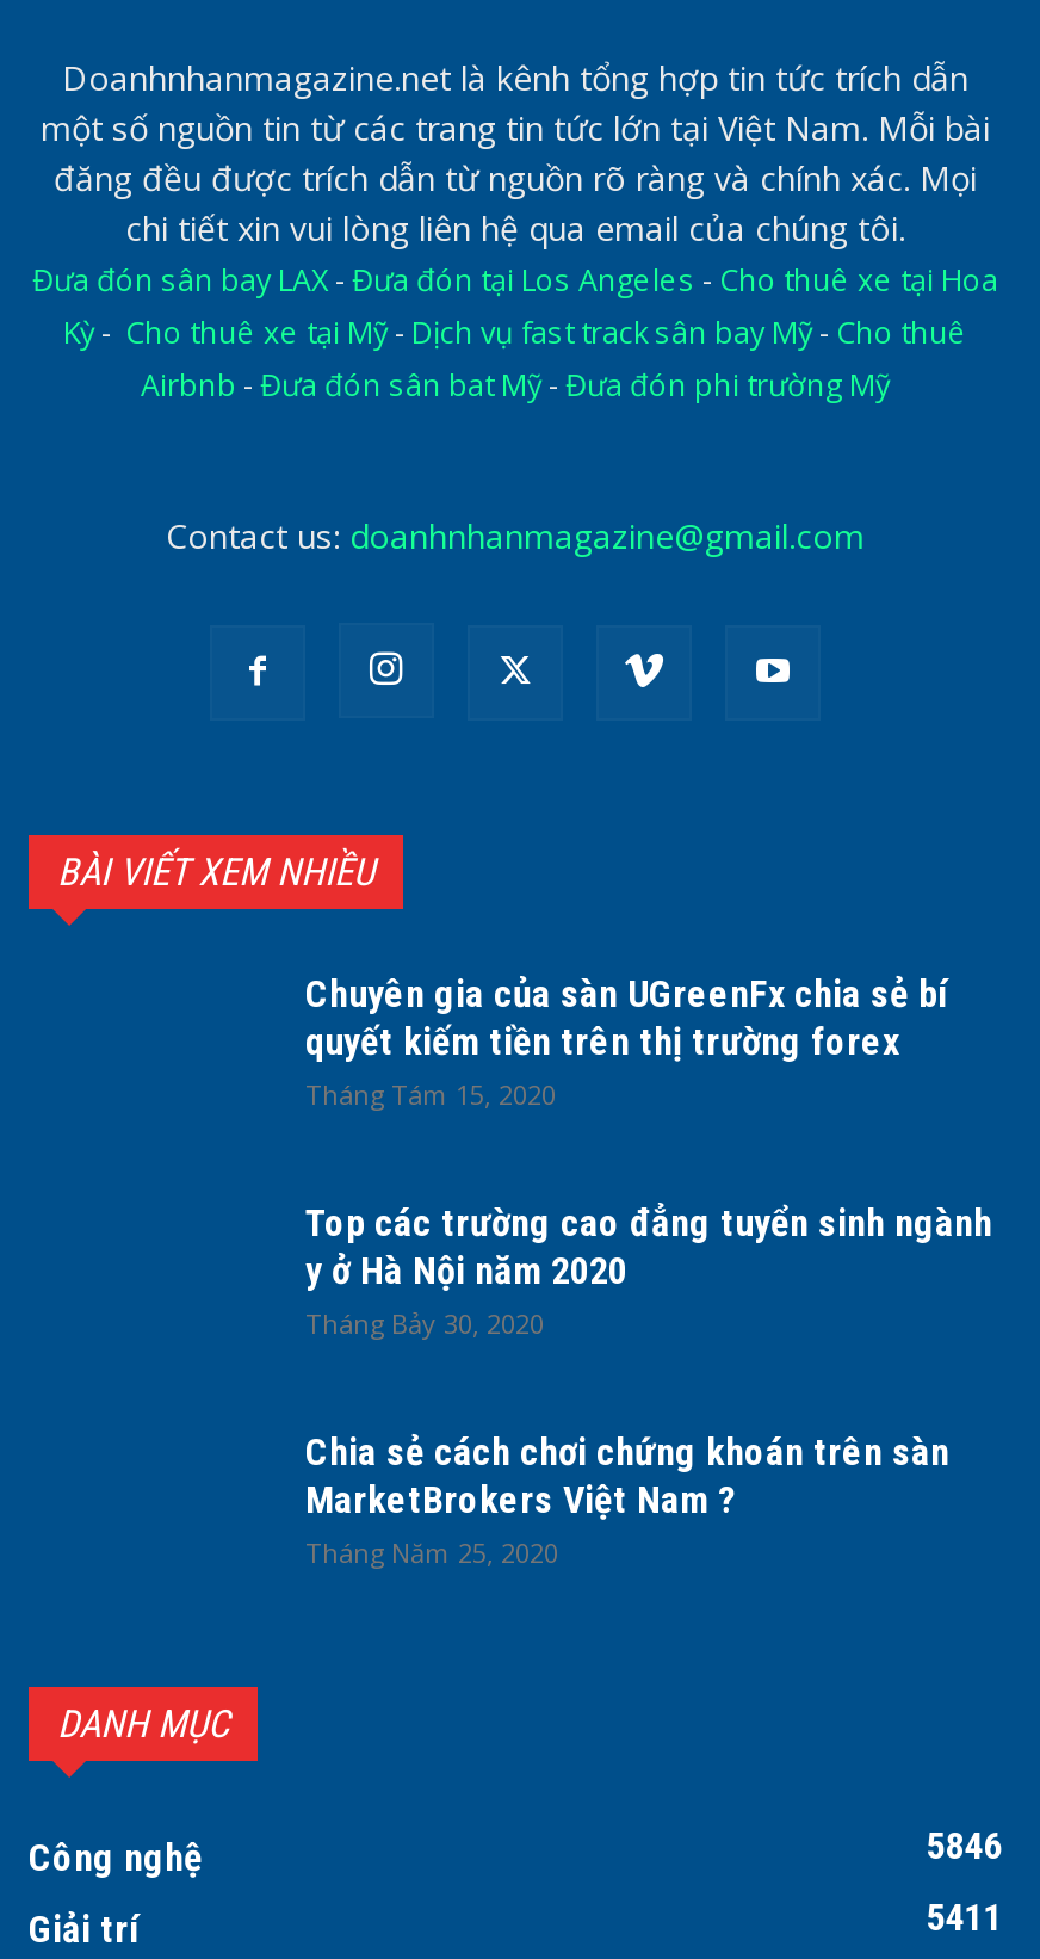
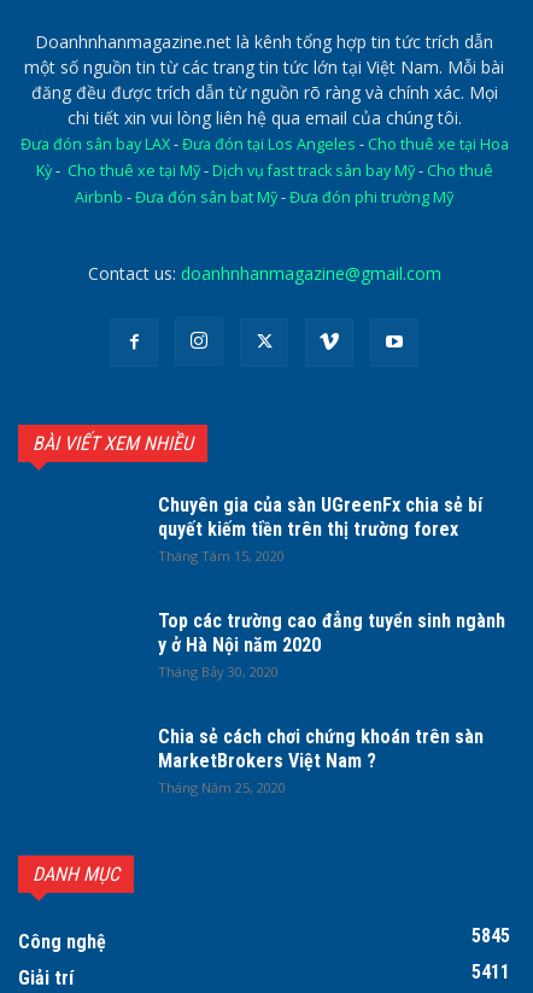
[926,1822,1002,1868] 5846 -> [471,924,510,947] 5845

